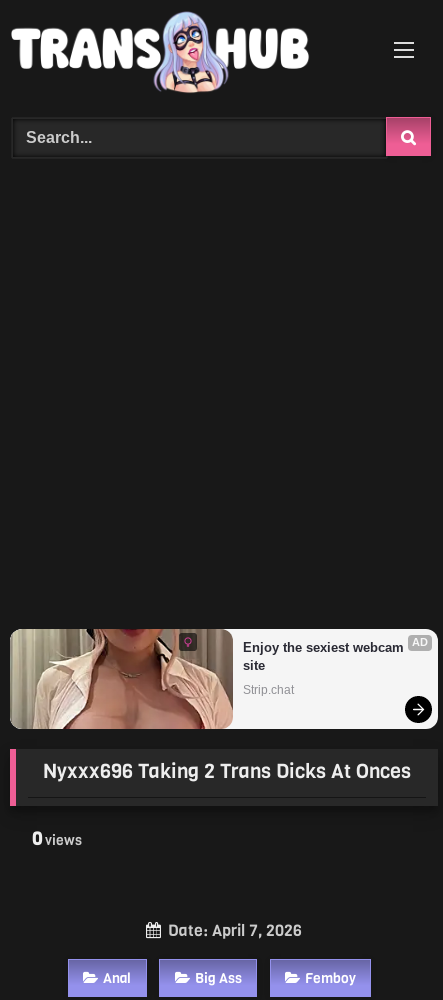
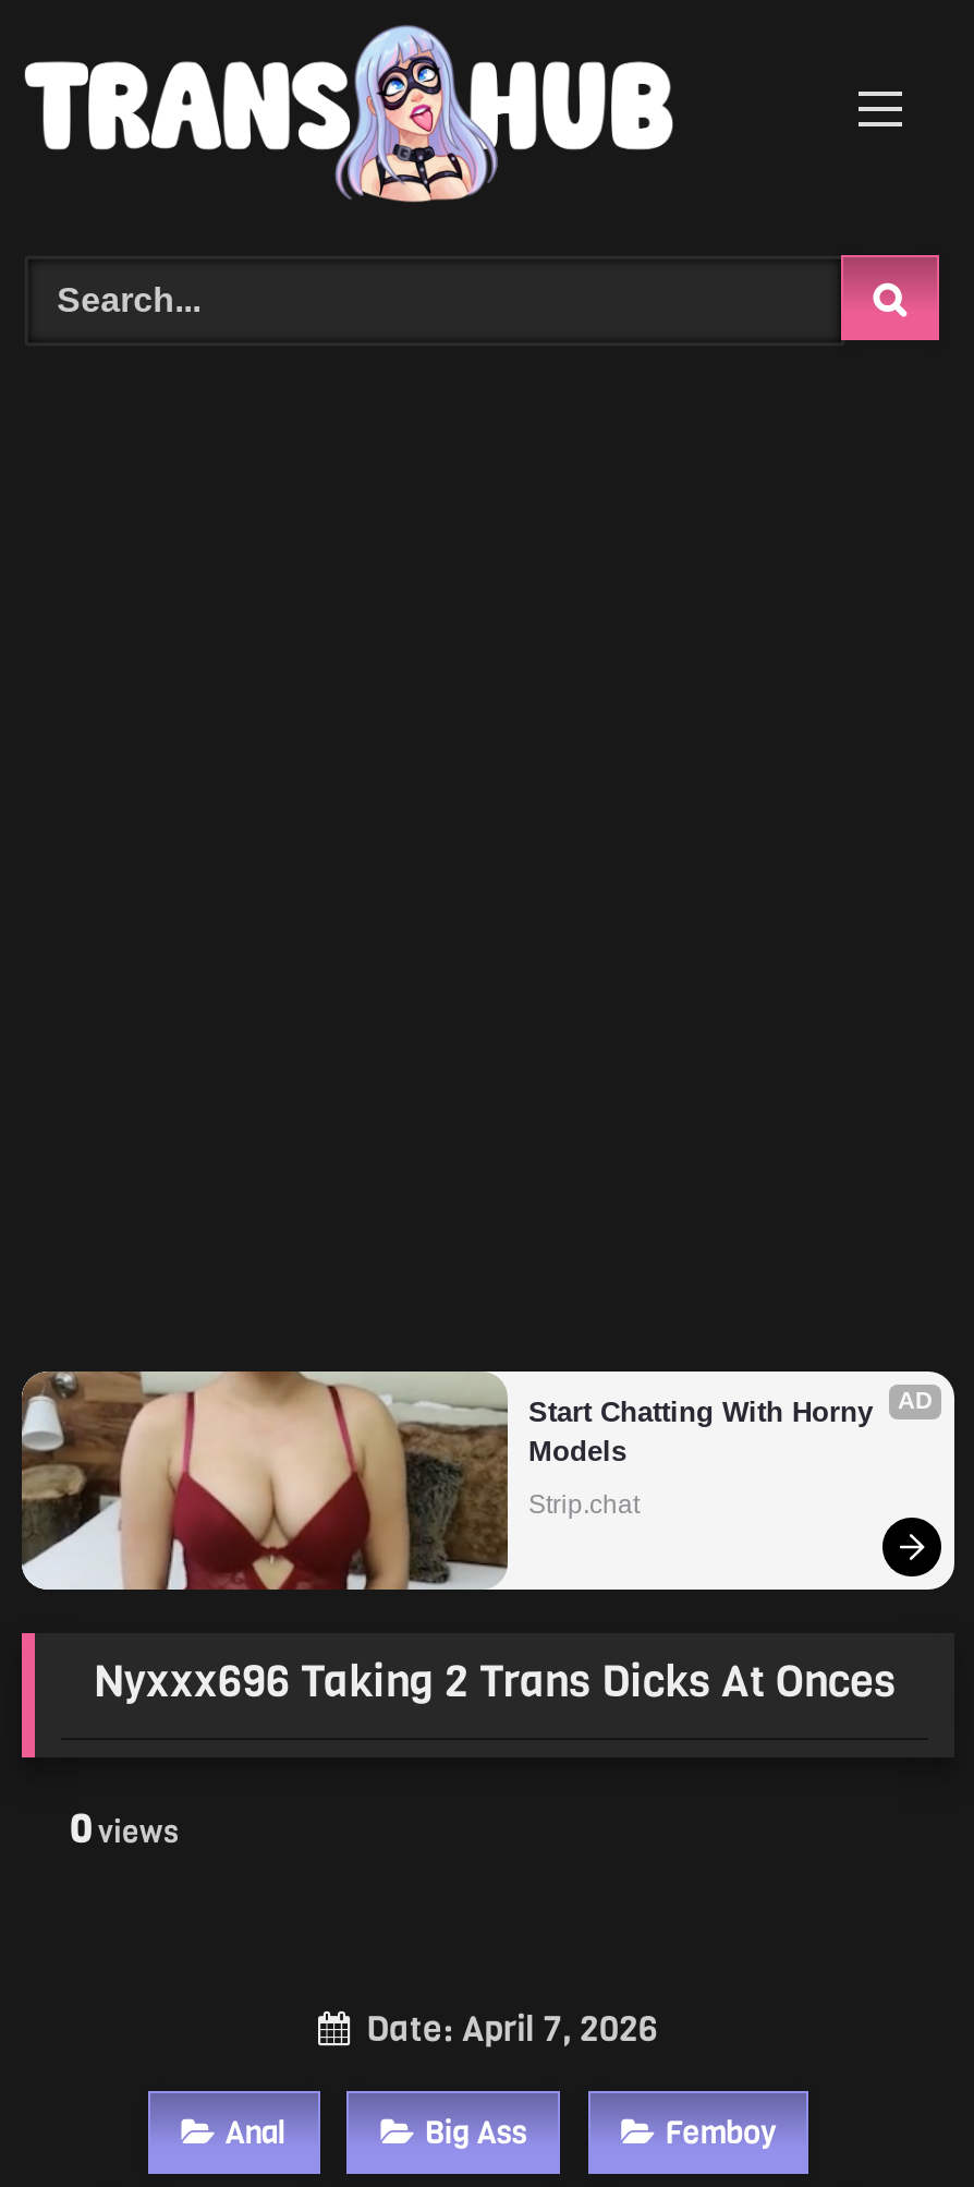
[10,628,403,730] [image] | Enjoy the sexiest webcam | site -> [22,1369,873,1592] [image] | Start Chatting With Horny | Models

